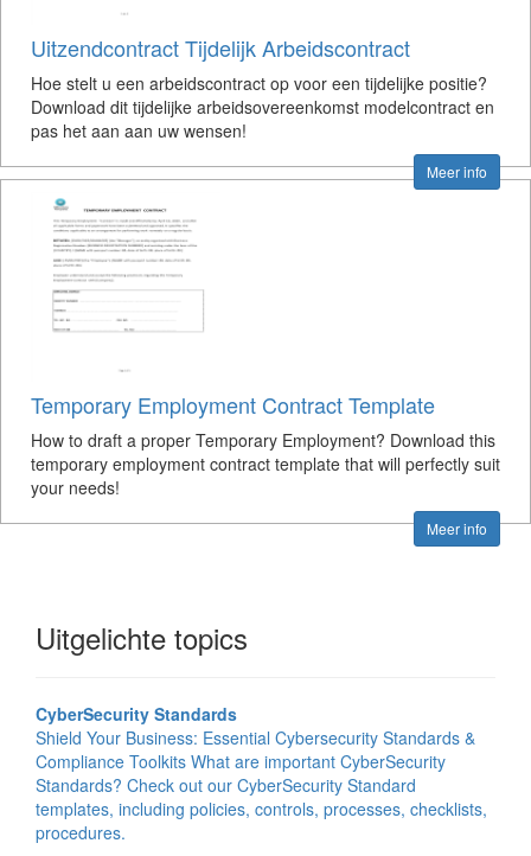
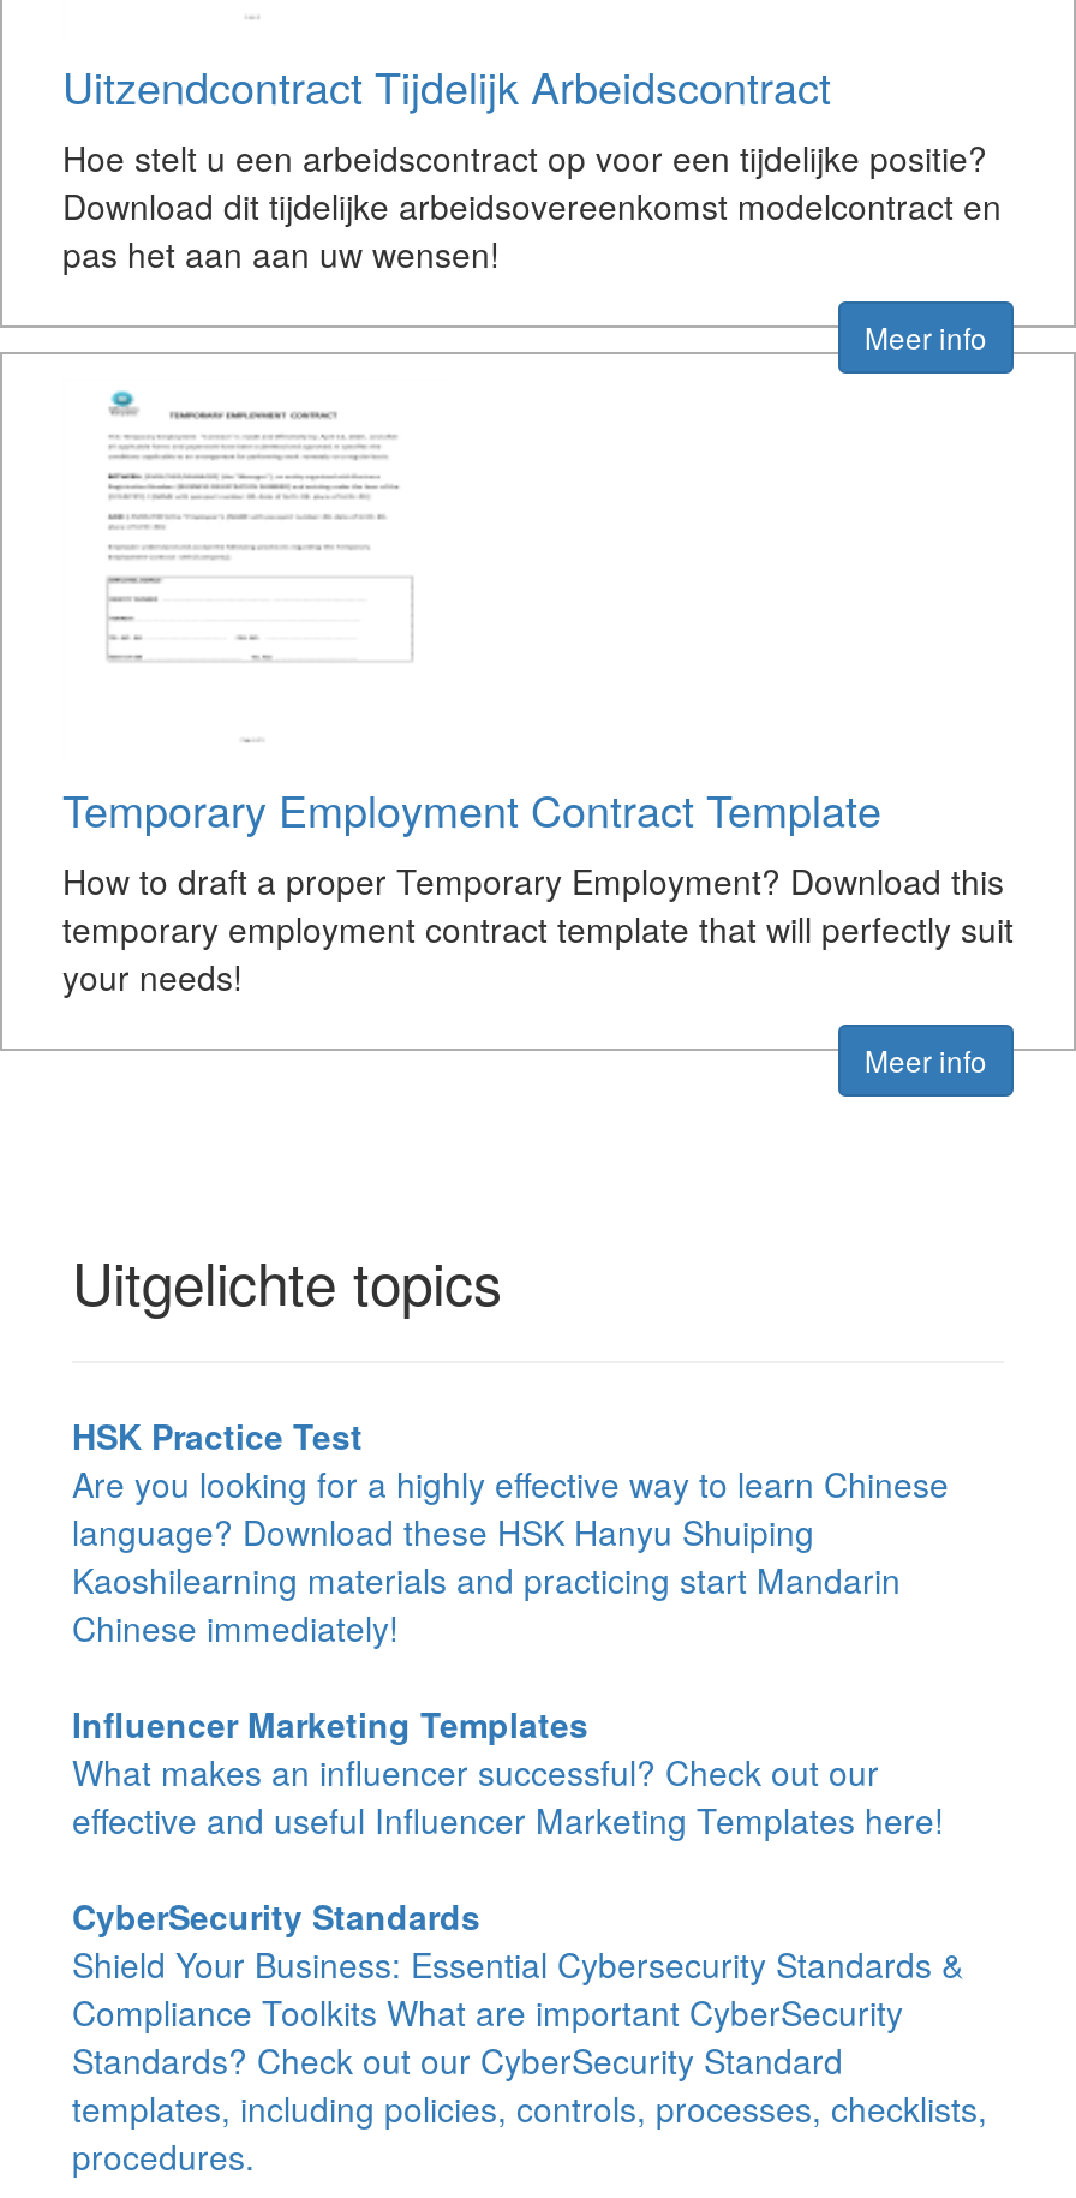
none -> [72,1411,949,1844] HSK Practice Test | Are you looking for a highly effective way to learn Chinese | language? Download these HSK Hanyu Shuiping | Kaoshilearning materials and practicing start Mandarin | Chinese immediately! | Influencer Marketing Templates | What makes an influencer successful? Check out our | effective and useful Influencer Marketing Templates here!

